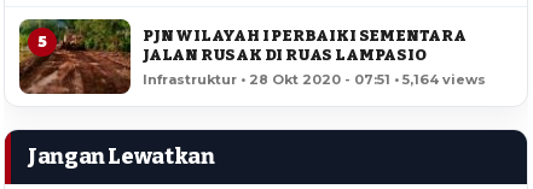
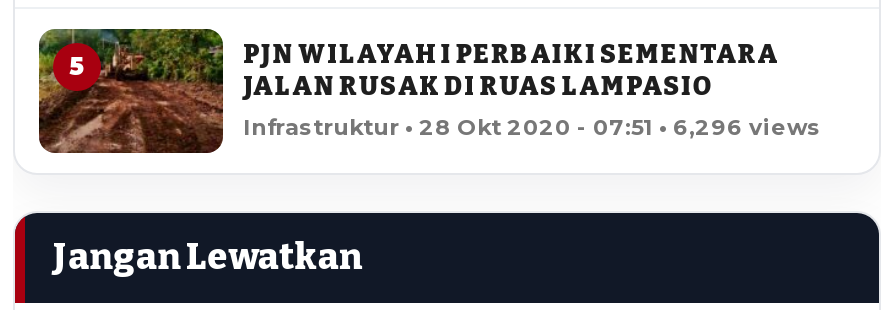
[143,71,486,88] Infrastruktur • 28 Okt 2020 - 07:51 • 5,164 views -> [243,114,821,142] Infrastruktur • 28 Okt 2020 - 07:51 • 6,296 views

